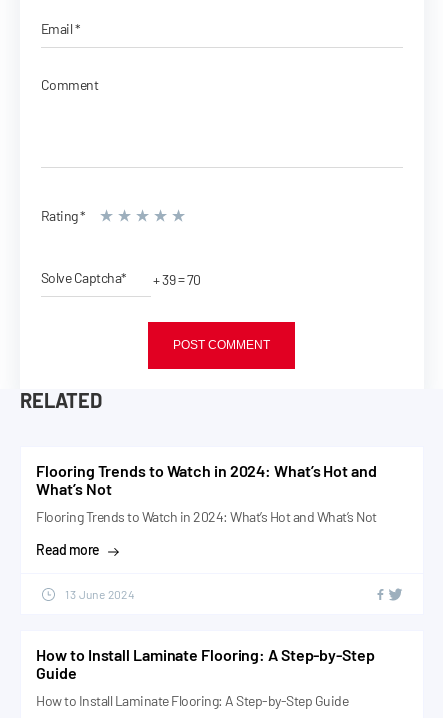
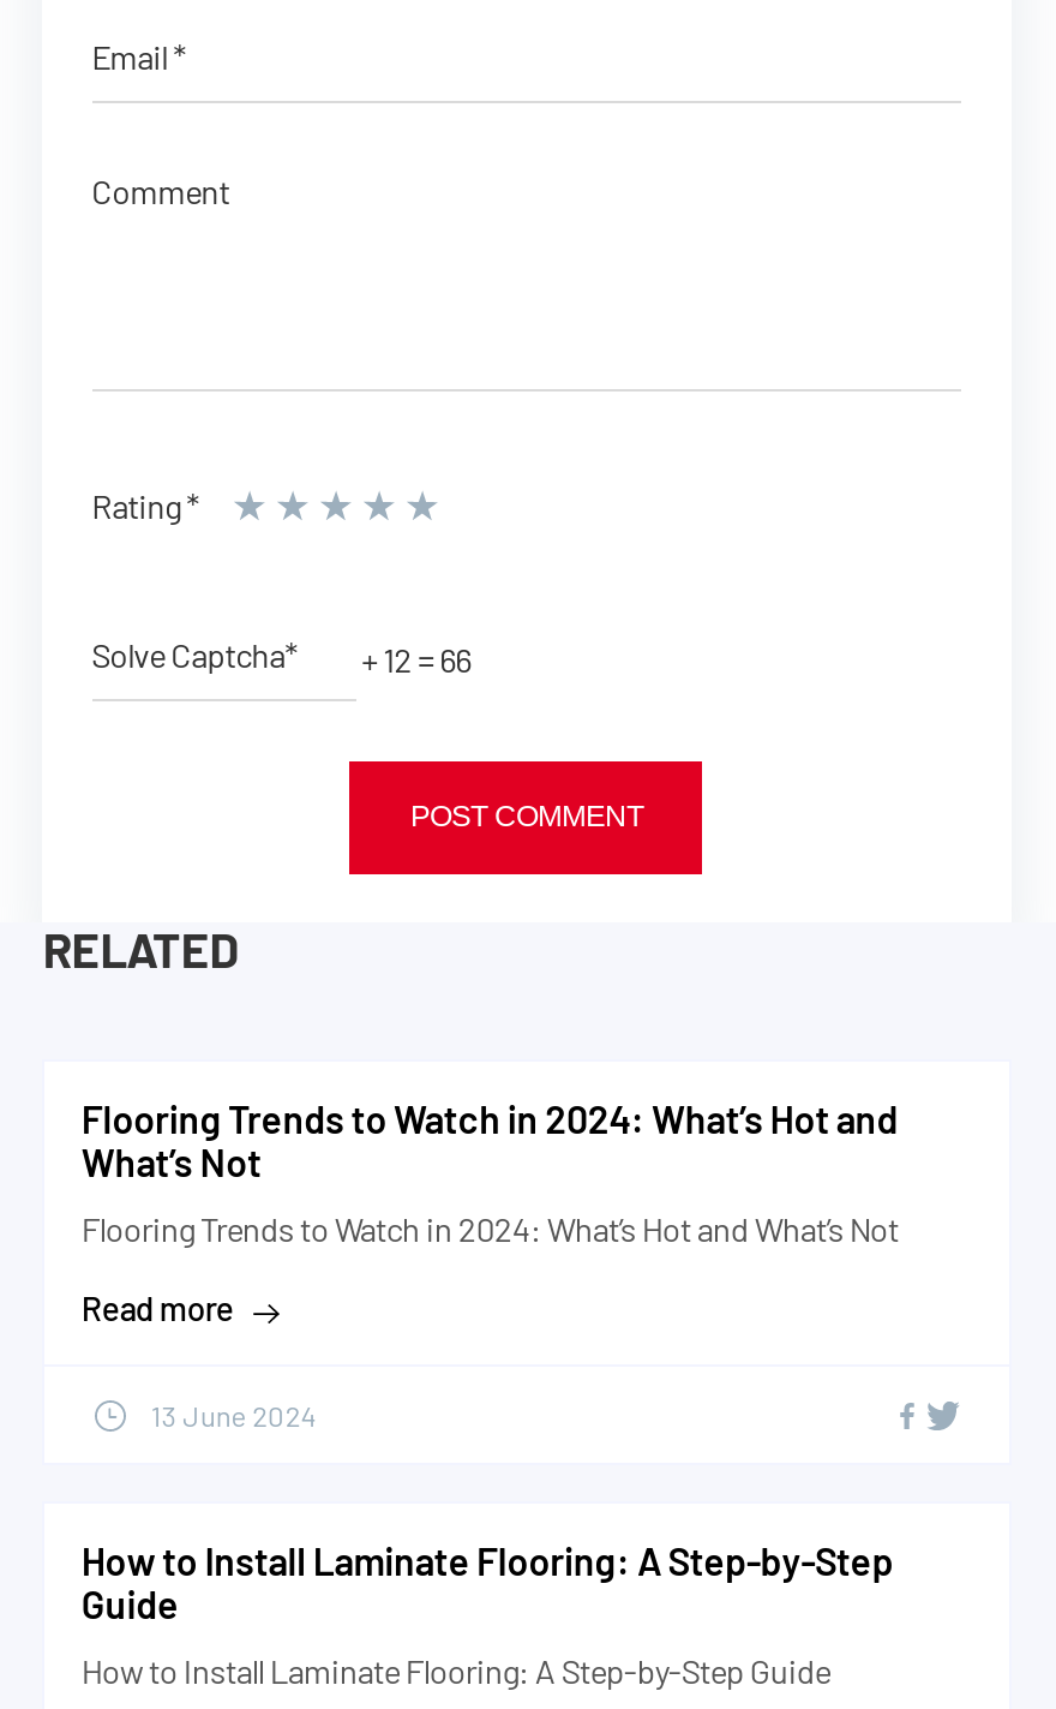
[41,269,201,288] Solve Captcha* + 39 = 70 -> [91,634,471,680] Solve Captcha* + 12 = 66

